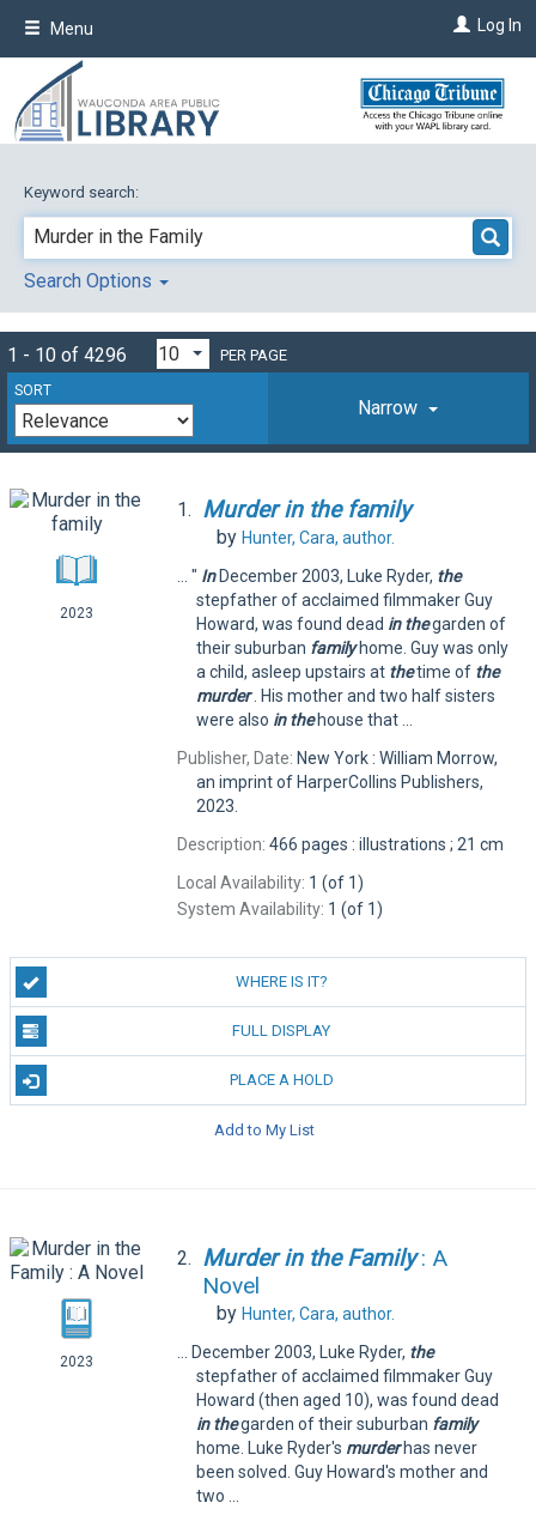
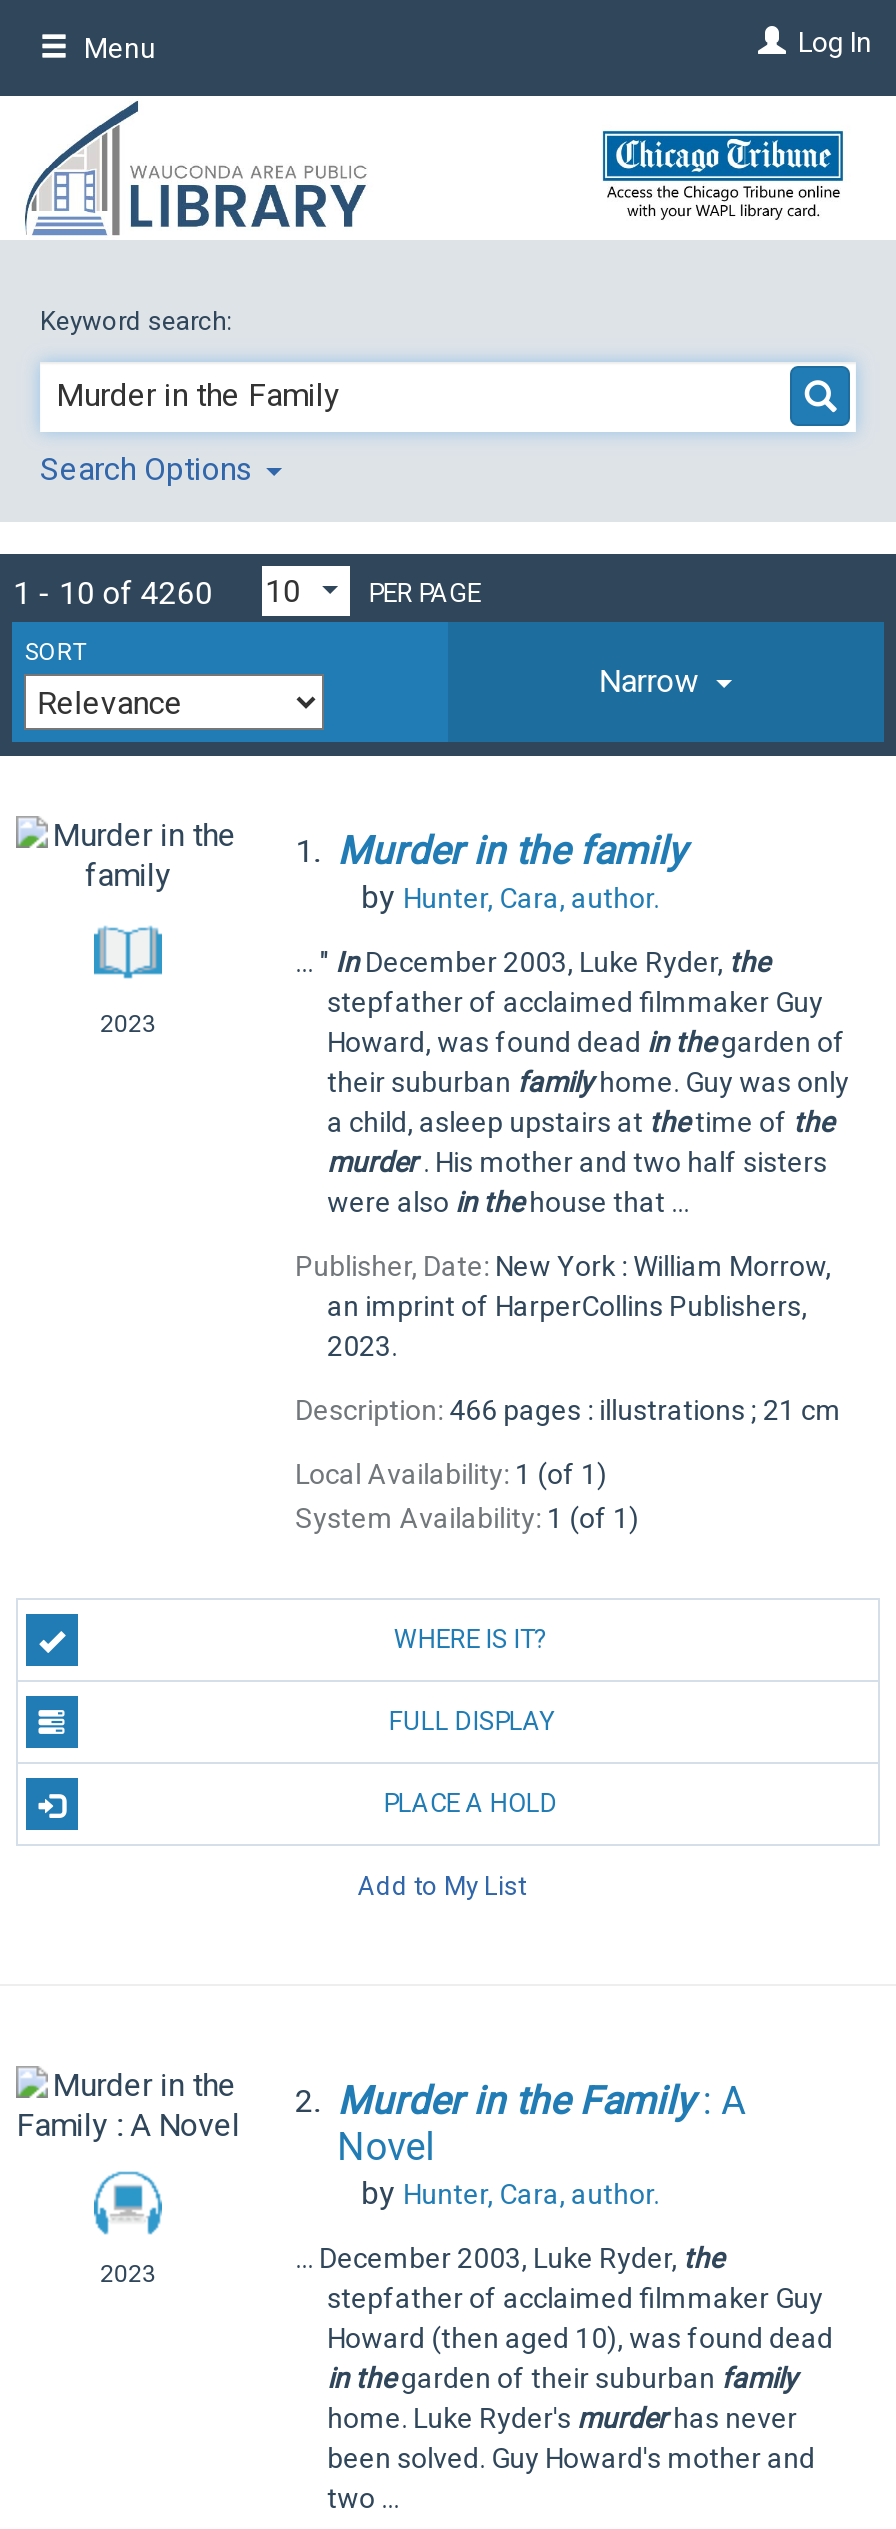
[8,344,127,366] 1 - 10 of 4296 -> [13,574,213,612] 1 - 10 of 4260
[56,1298,97,1340] [image] -> [92,2170,164,2236] [image]

